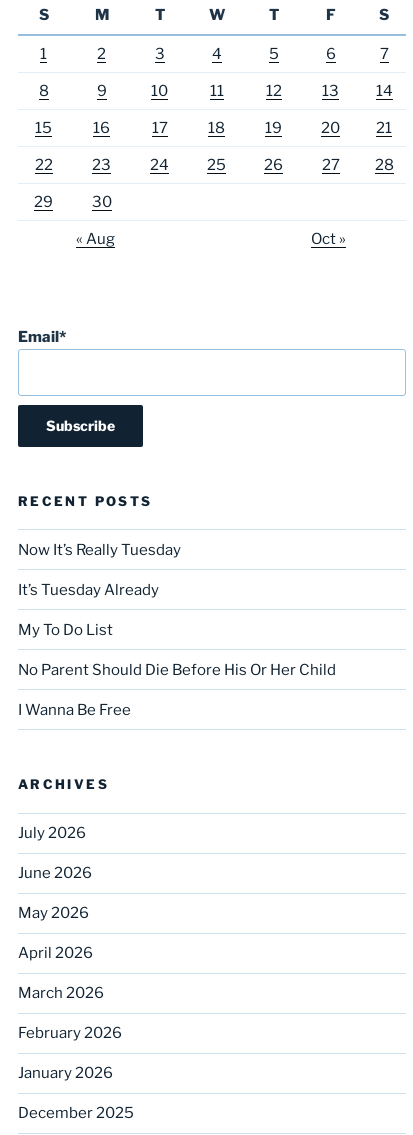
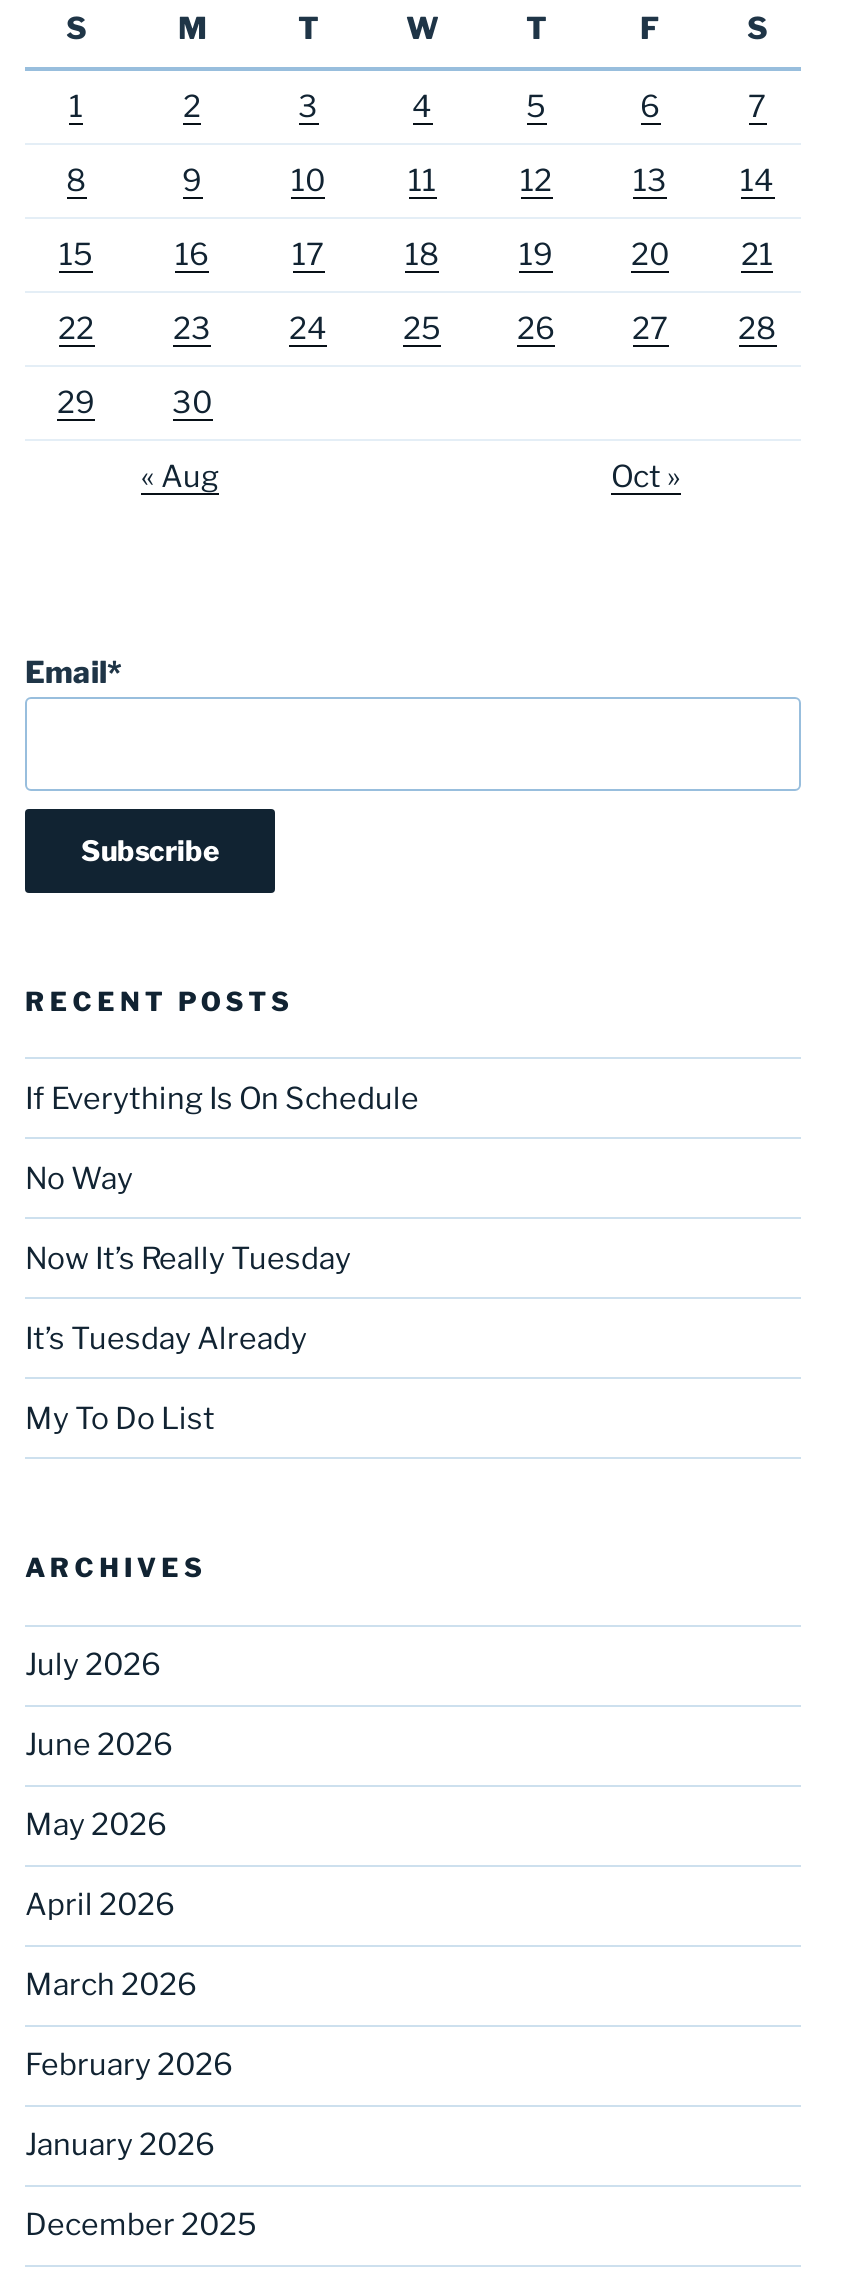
none -> [25,1081,419,1197] If Everything Is On Schedule | No Way
moved [18,541,181,639] -> [25,1241,351,1437]: Now It’s Really Tuesday | It’s Tuesday Already | My To Do List
[18,661,336,719] No Parent Should Die Before His Or Her Child | I Wanna Be Free -> none

